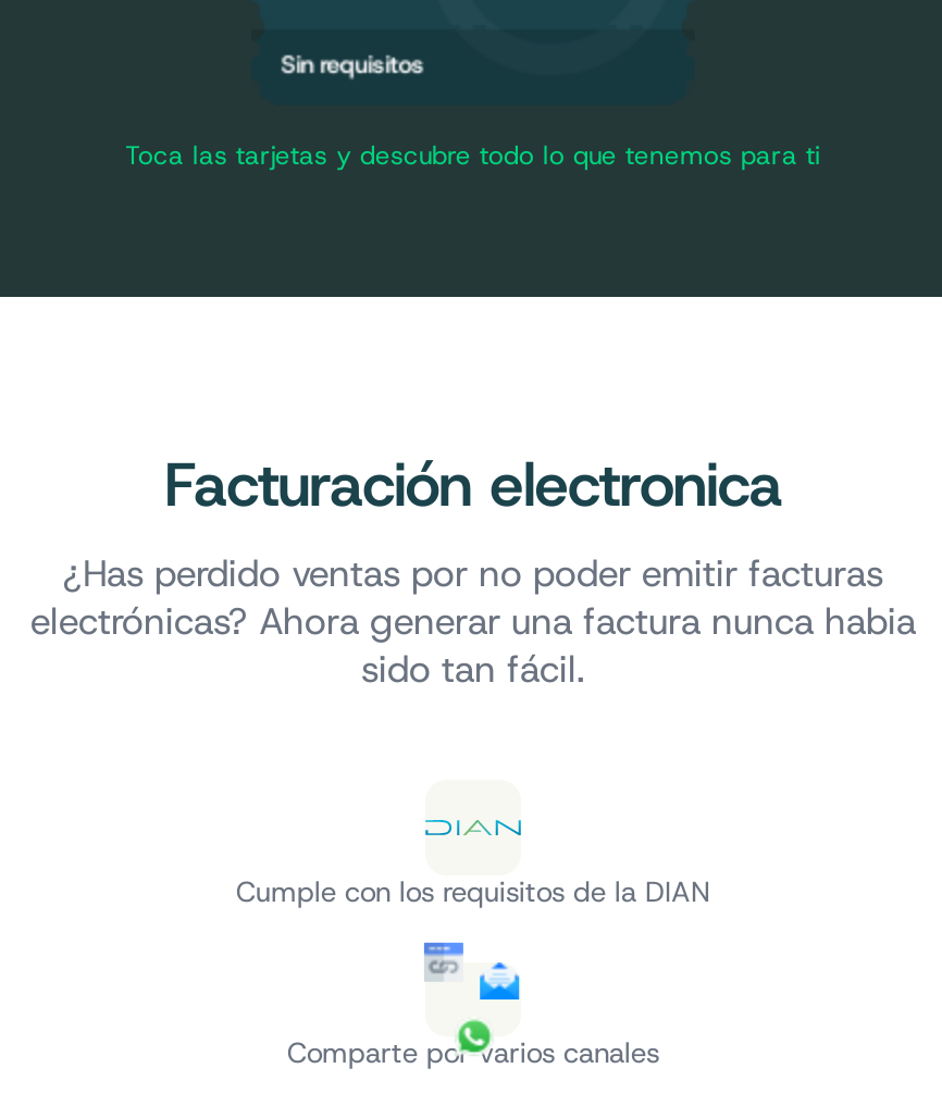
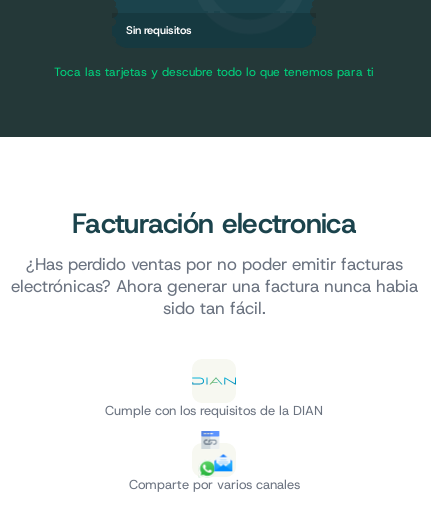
[421,937,521,1029] [image] -> [191,430,235,473] [image]

